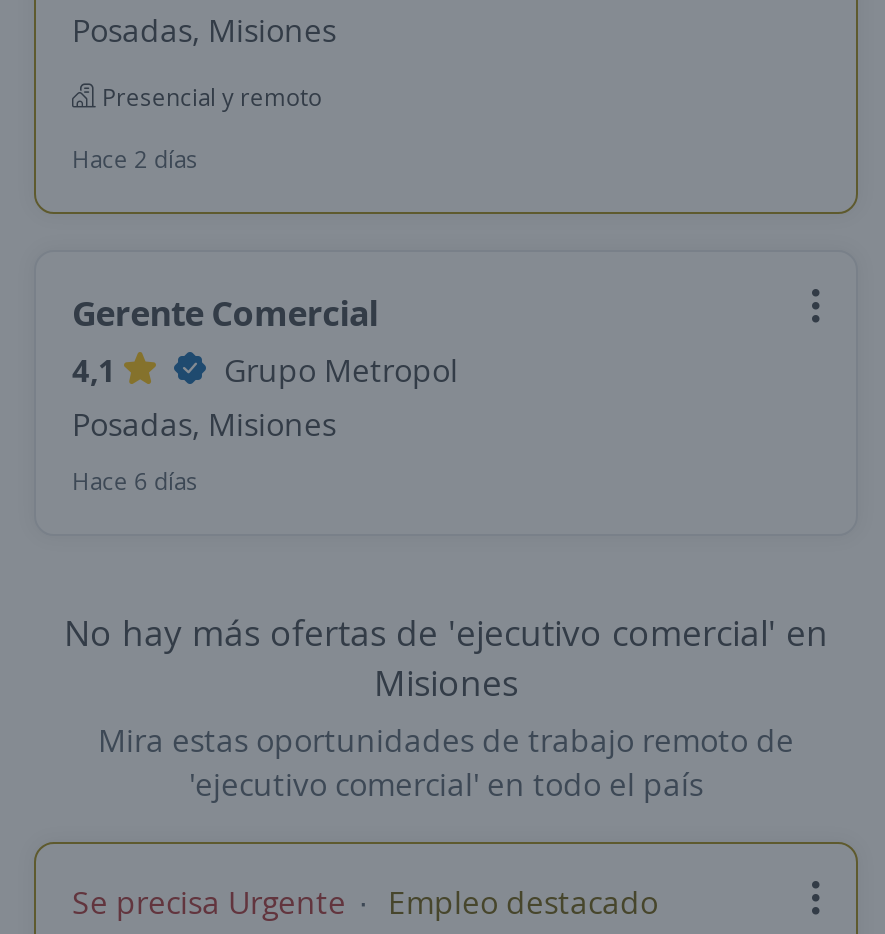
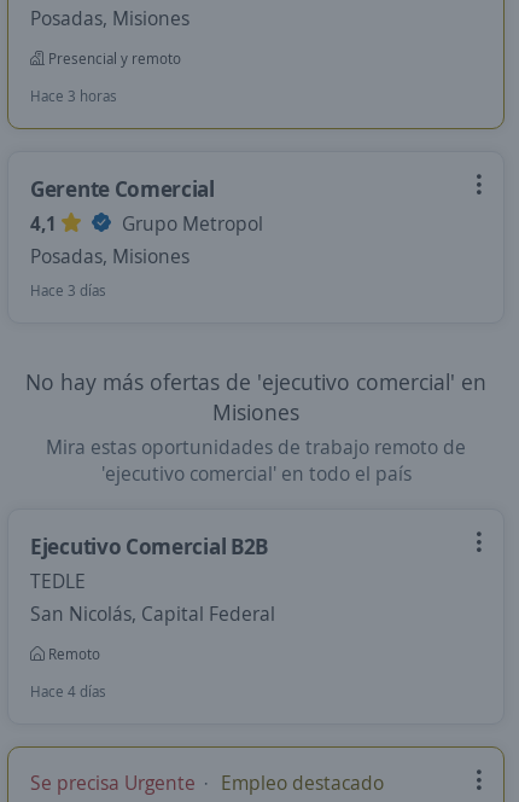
[72,142,198,176] Hace 2 días -> [30,86,117,106] Hace 3 horas
[72,464,198,498] Hace 6 días -> [30,280,106,301] Hace 3 días
none -> [30,531,275,702] Ejecutivo Comercial B2B | TEDLE | San Nicolás, Capital Federal | Remoto | Hace 4 días

